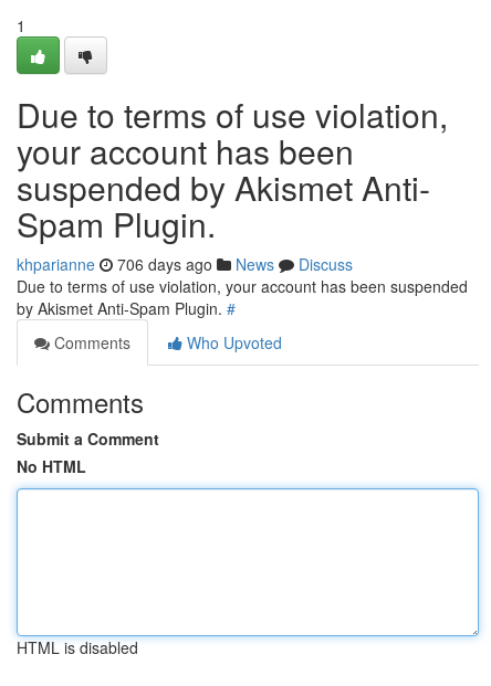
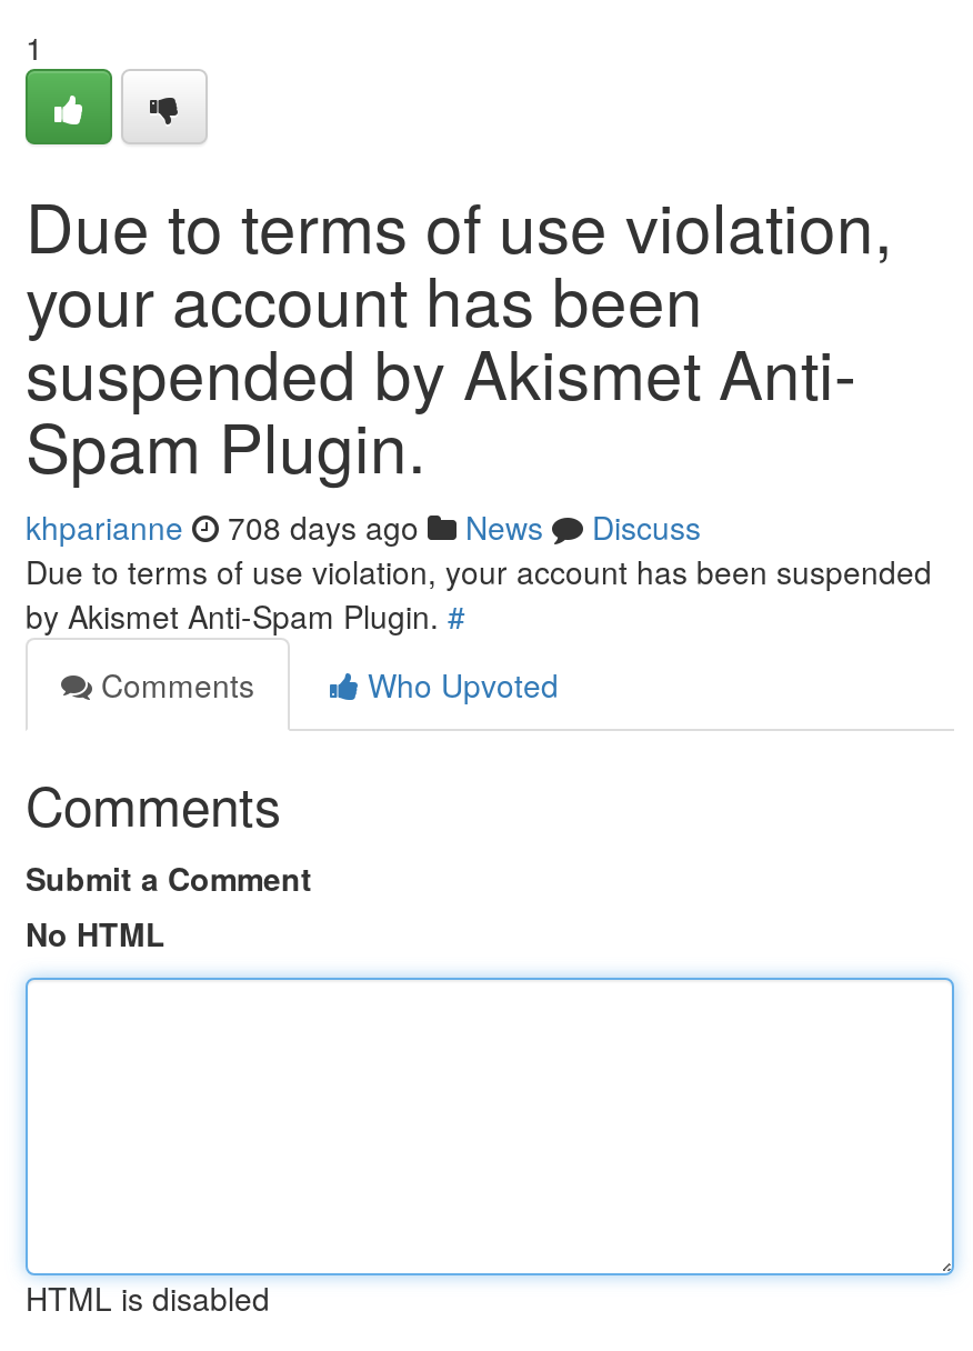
[17,253,353,275] khparianne 706 days ago News Discuss -> [26,504,701,549] khparianne 708 days ago News Discuss

